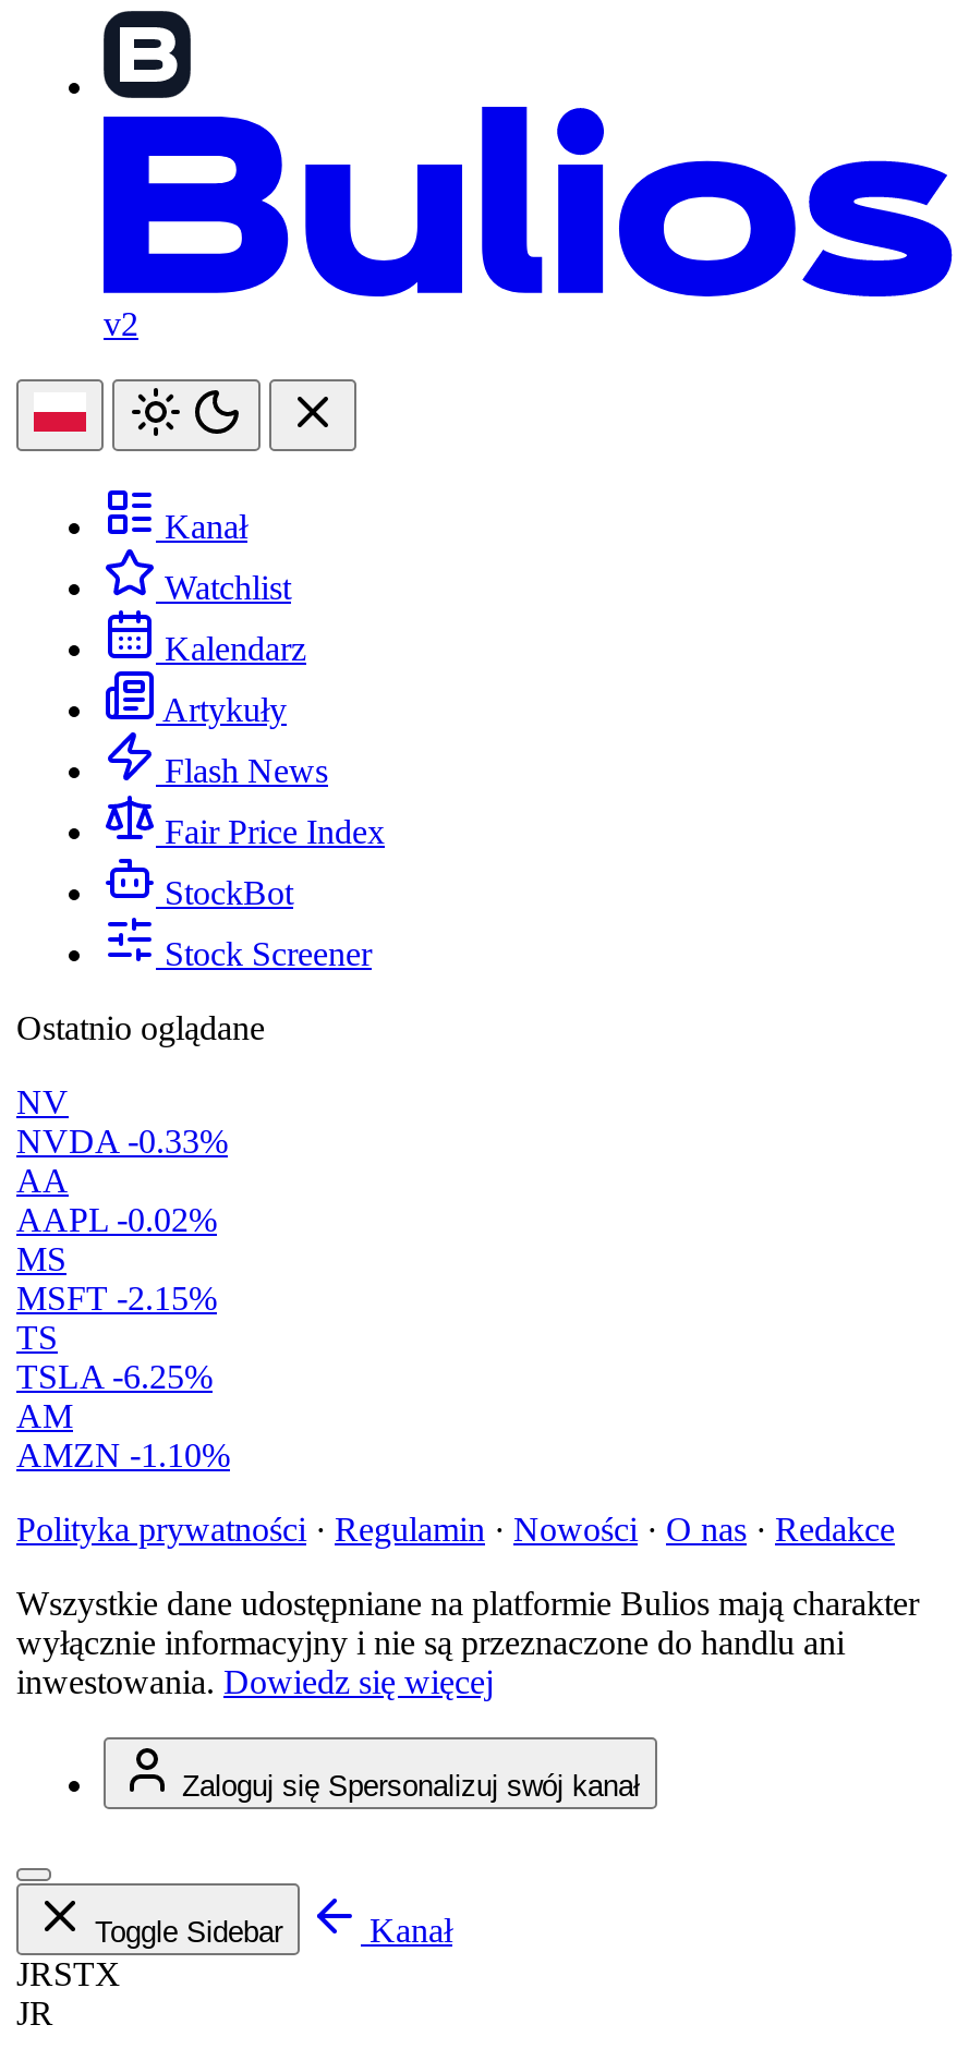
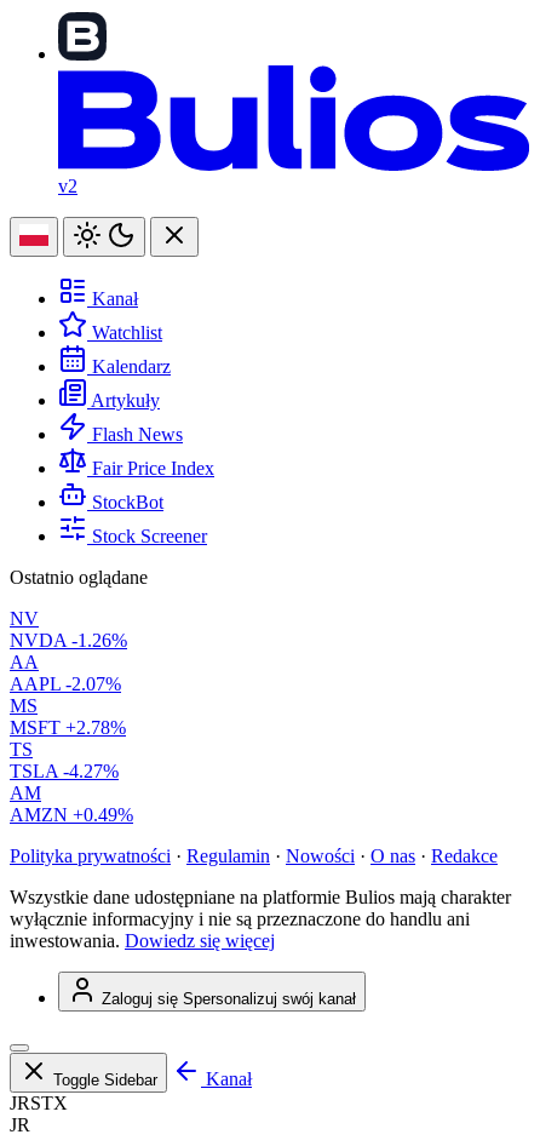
[16,1123,228,1160] NVDA -0.33% -> [10,630,127,651] NVDA -1.26%
[16,1201,217,1238] AAPL -0.02% -> [10,674,121,694] AAPL -2.07%
[16,1280,217,1317] MSFT -2.15% -> [10,717,126,738] MSFT +2.78%
[16,1358,213,1395] TSLA -6.25% -> [10,761,119,781] TSLA -4.27%
[16,1437,230,1474] AMZN -1.10% -> [10,805,133,825] AMZN +0.49%

